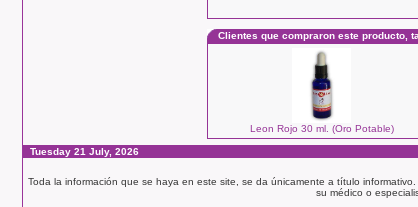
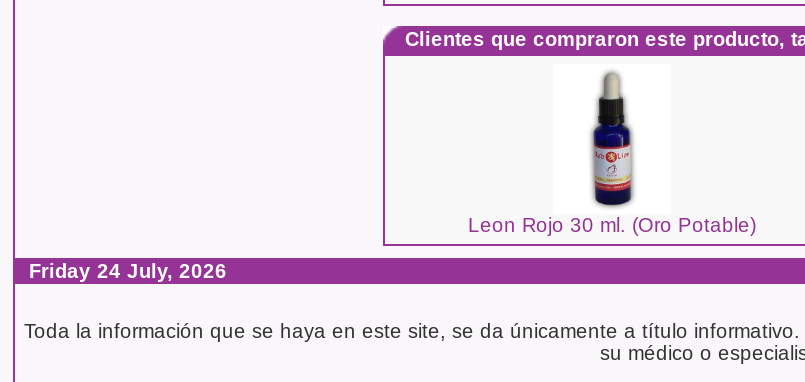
[24,146,145,157] Tuesday 21 July, 2026 -> [17,260,239,282] Friday 24 July, 2026

